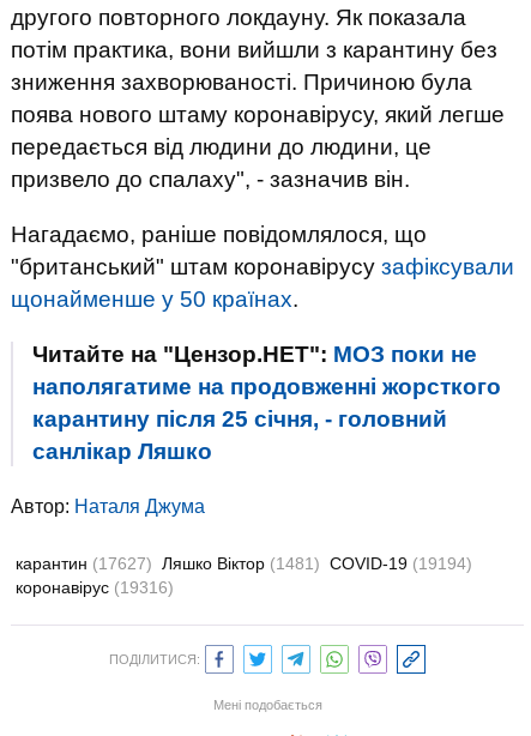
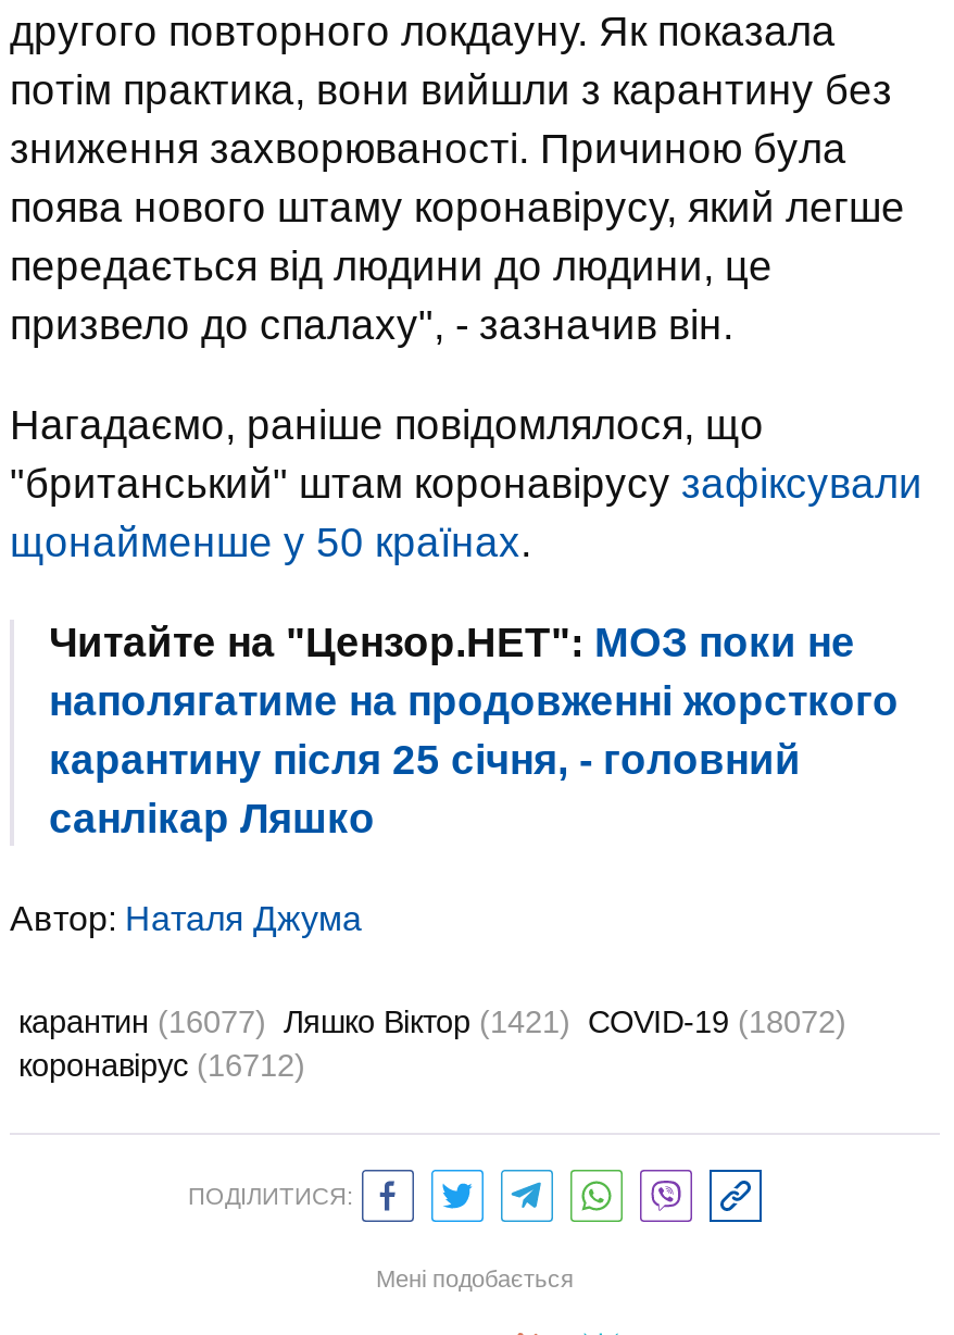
[16,554,472,573] карантин (17627) Ляшко Віктор (1481) COVID-19 (19194) -> [18,1005,846,1039] карантин (16077) Ляшко Віктор (1421) COVID-19 (18072)
[16,578,174,597] коронавірус (19316) -> [18,1048,305,1083] коронавірус (16712)

